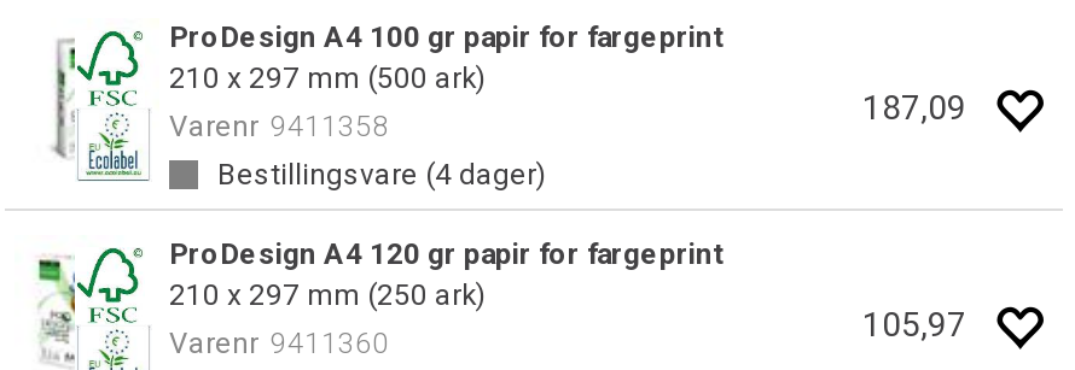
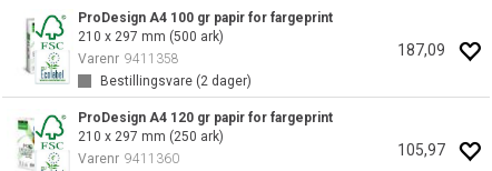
[217,158,546,192] Bestillingsvare (4 dager) -> [100,73,252,89] Bestillingsvare (2 dager)

